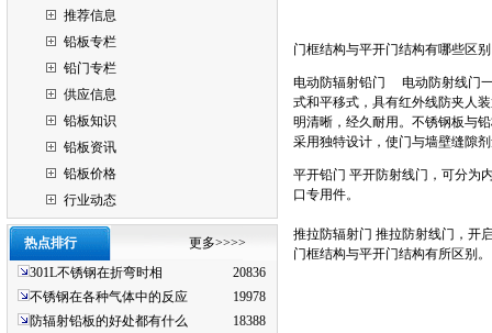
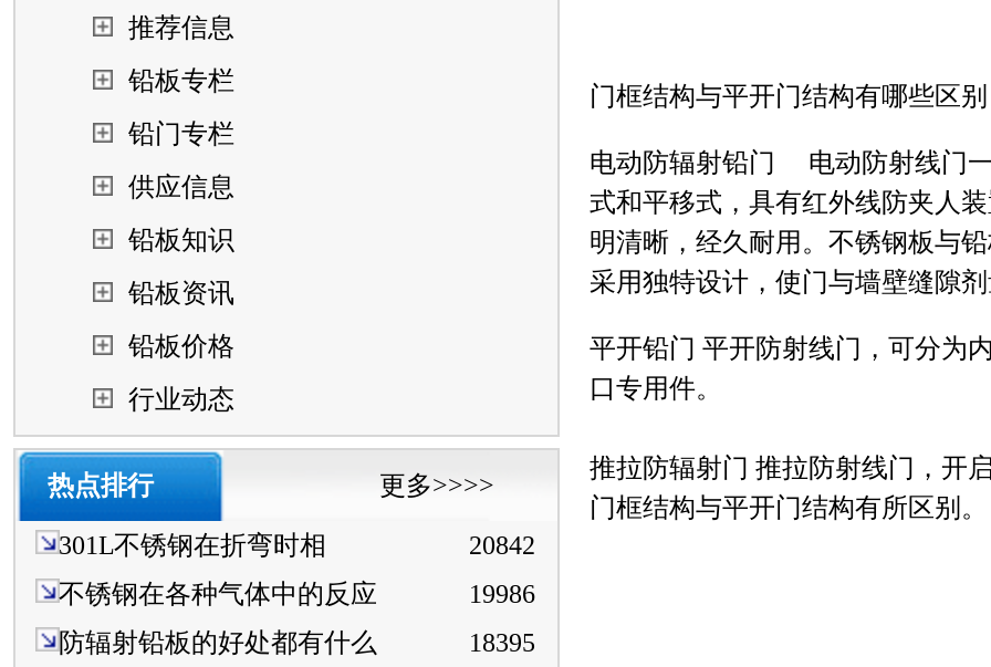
[233,265,266,280] 20836 -> [469,530,535,561] 20842
[233,289,266,304] 19978 -> [469,579,535,609] 19986
[233,313,266,329] 18388 -> [469,627,535,658] 18395

